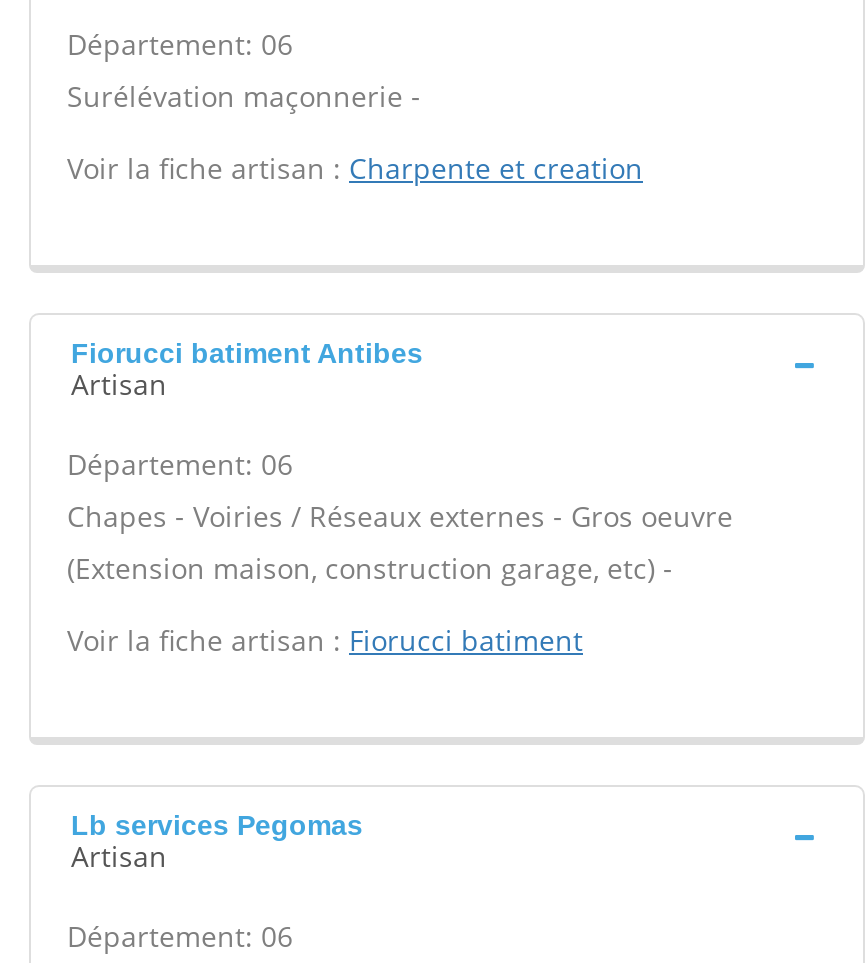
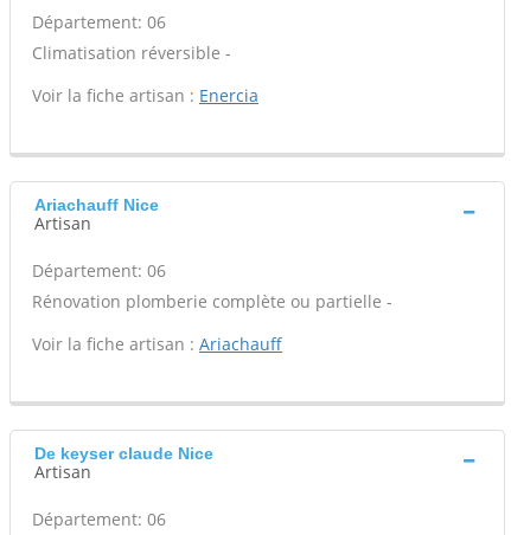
[67,77,421,115] Surélévation maçonnerie - -> [32,41,231,64] Climatisation réversible -
[67,149,643,187] Voir la fiche artisan : Charpente et creation -> [32,84,258,107] Voir la fiche artisan : Enercia
[71,337,423,369] Fiorucci batiment Antibes -> [34,195,159,214] Ariachauff Nice
[67,497,733,587] Chapes - Voiries / Réseaux externes - Gros oeuvre | (Extension maison, construction garage, etc) - -> [32,290,392,312] Rénovation plomberie complète ou partielle -
[67,621,583,659] Voir la fiche artisan : Fiorucci batiment -> [32,333,282,355] Voir la fiche artisan : Ariachauff
[71,809,363,841] Lb services Pegomas -> [34,444,213,463] De keyser claude Nice

